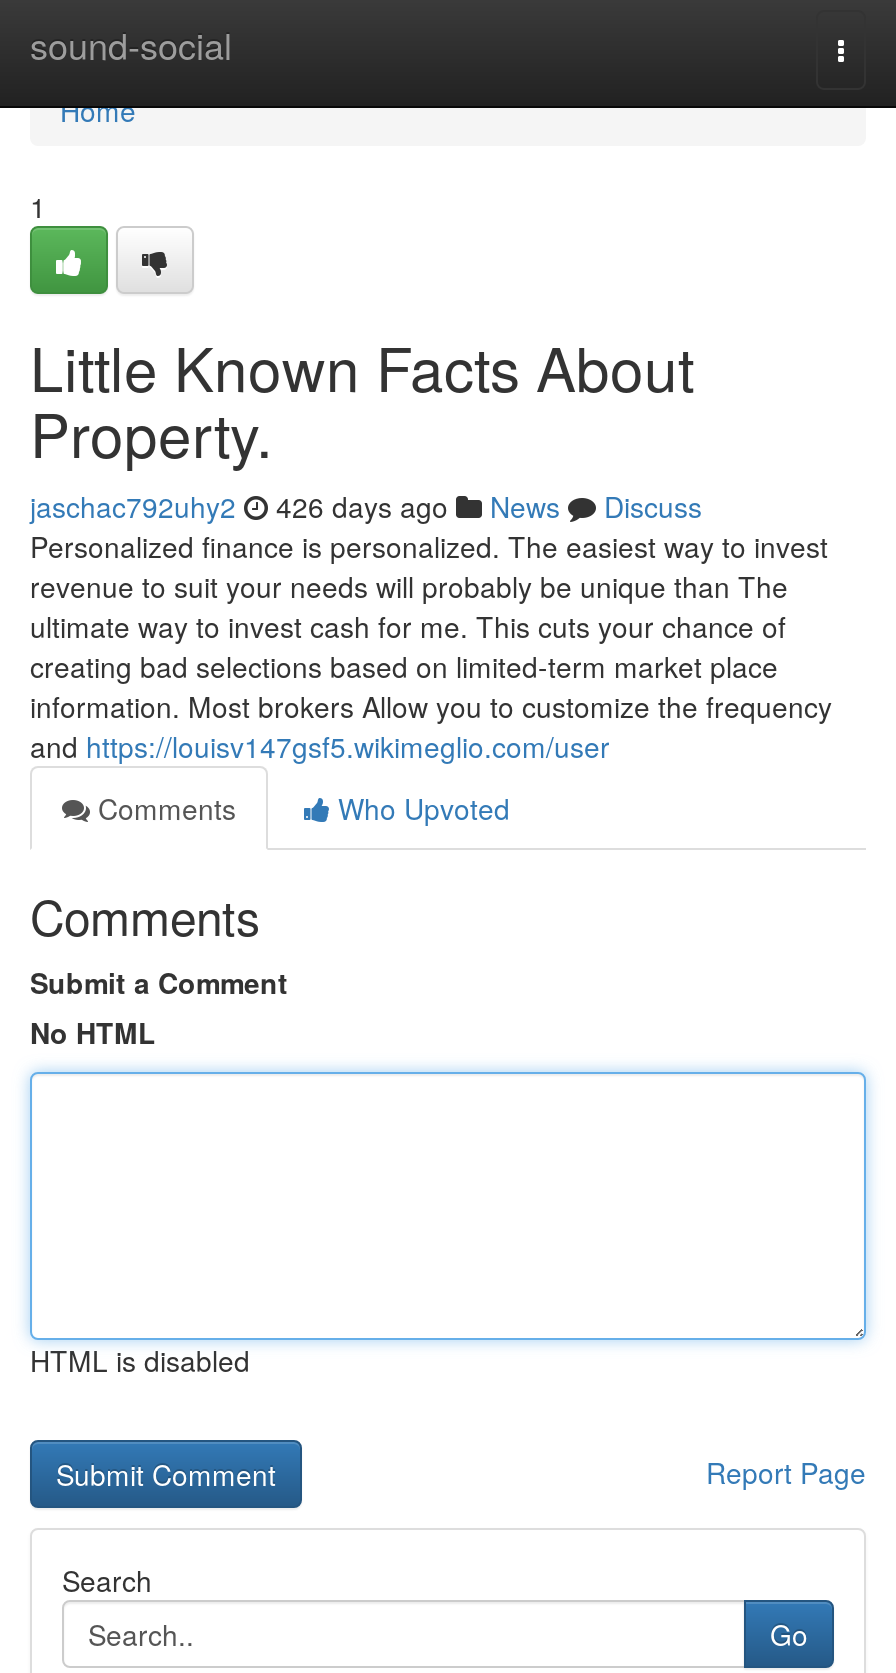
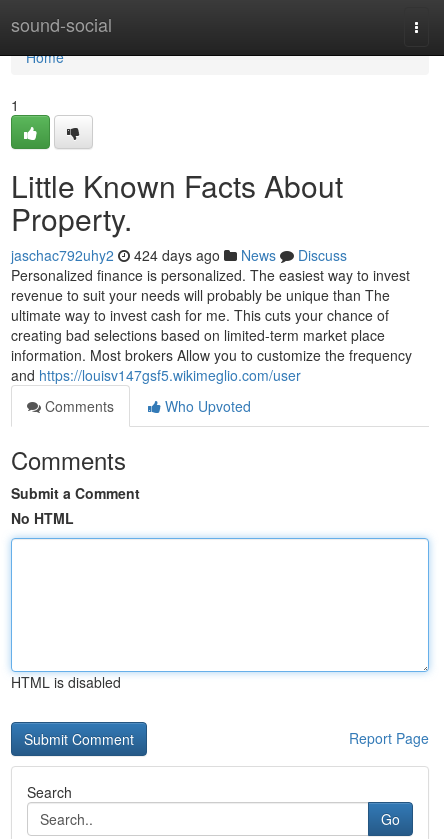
[30,486,702,526] jaschac792uhy2 426 days ago News Discuss -> [11,245,347,265] jaschac792uhy2 424 days ago News Discuss

